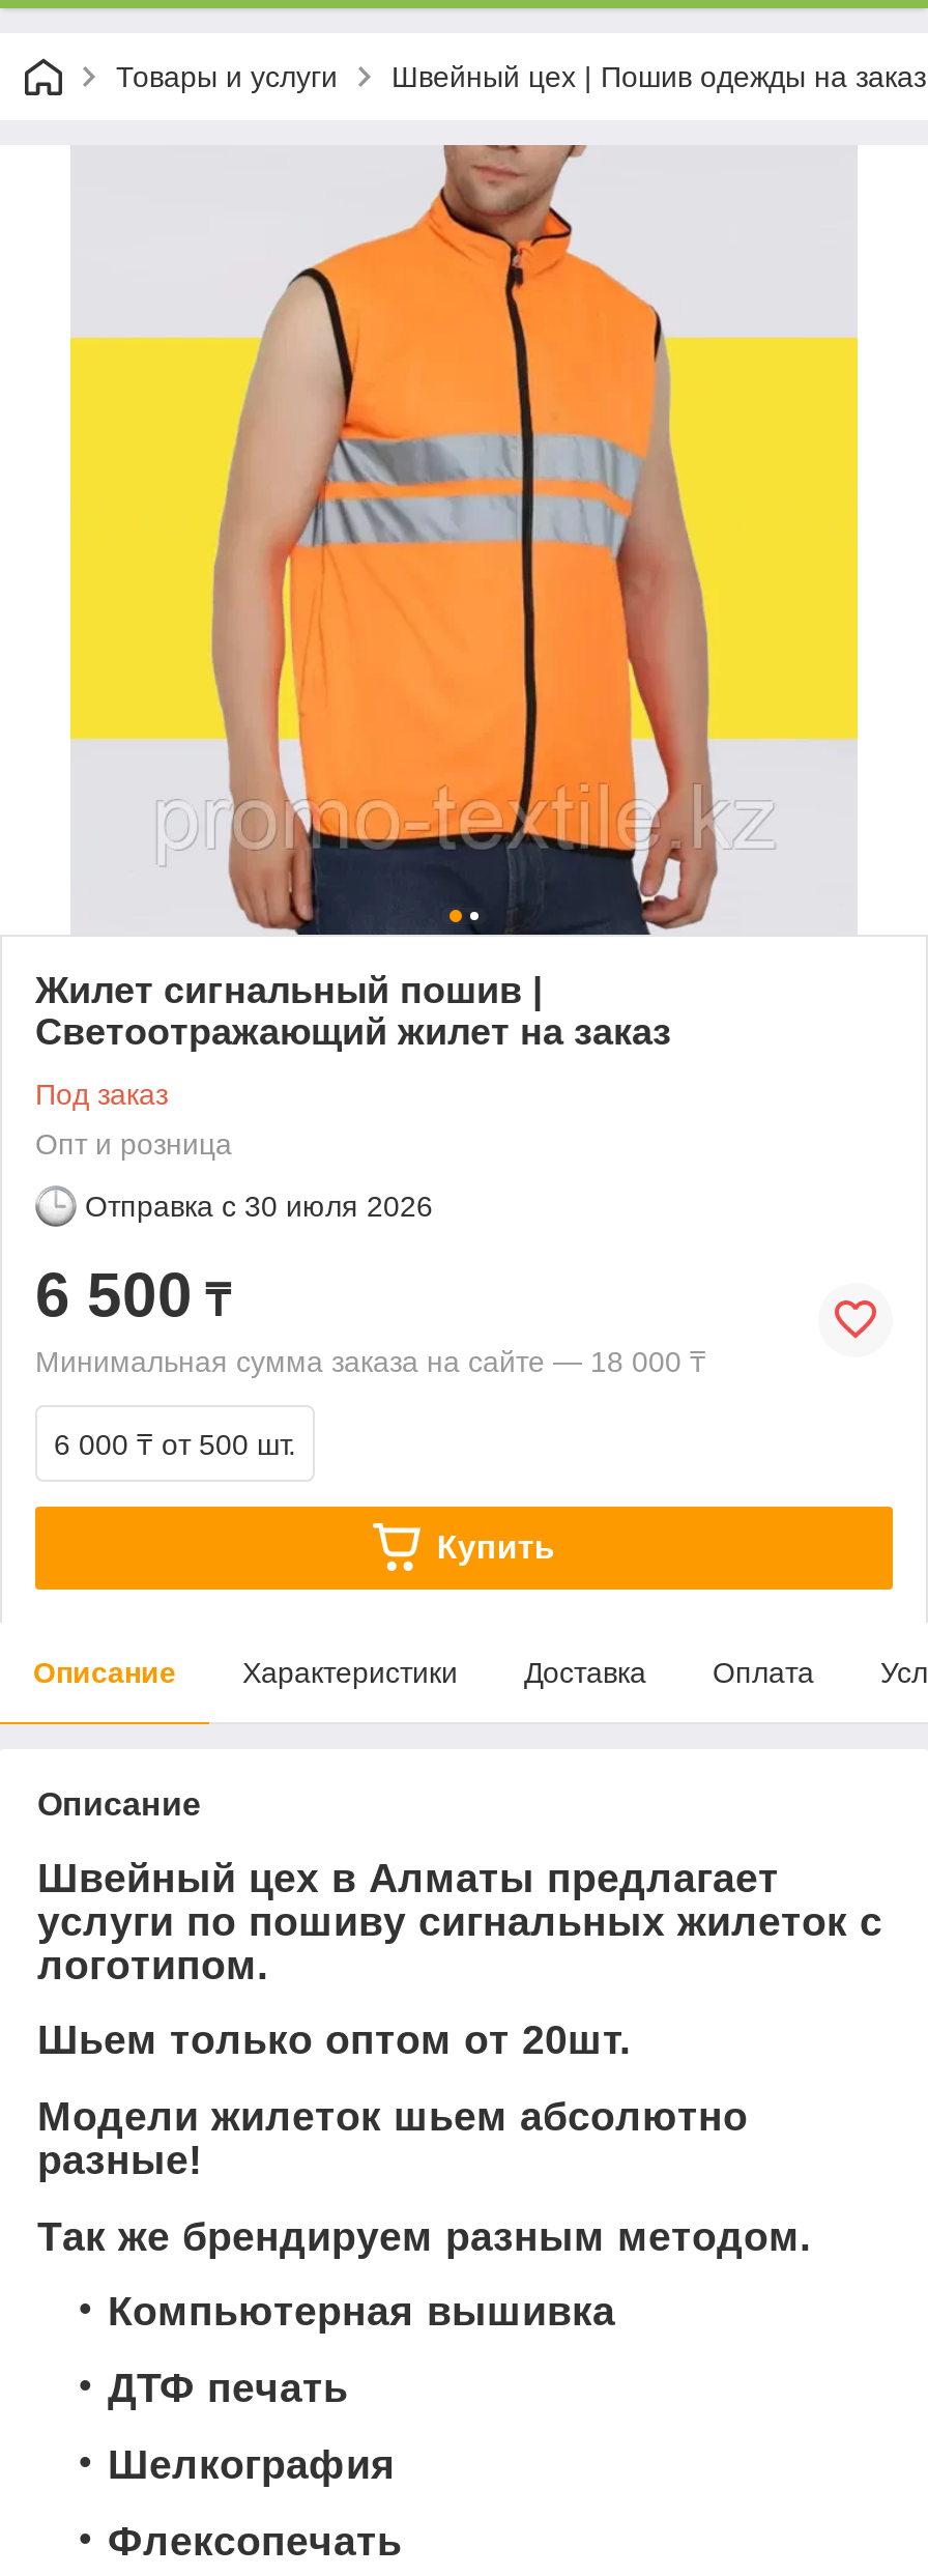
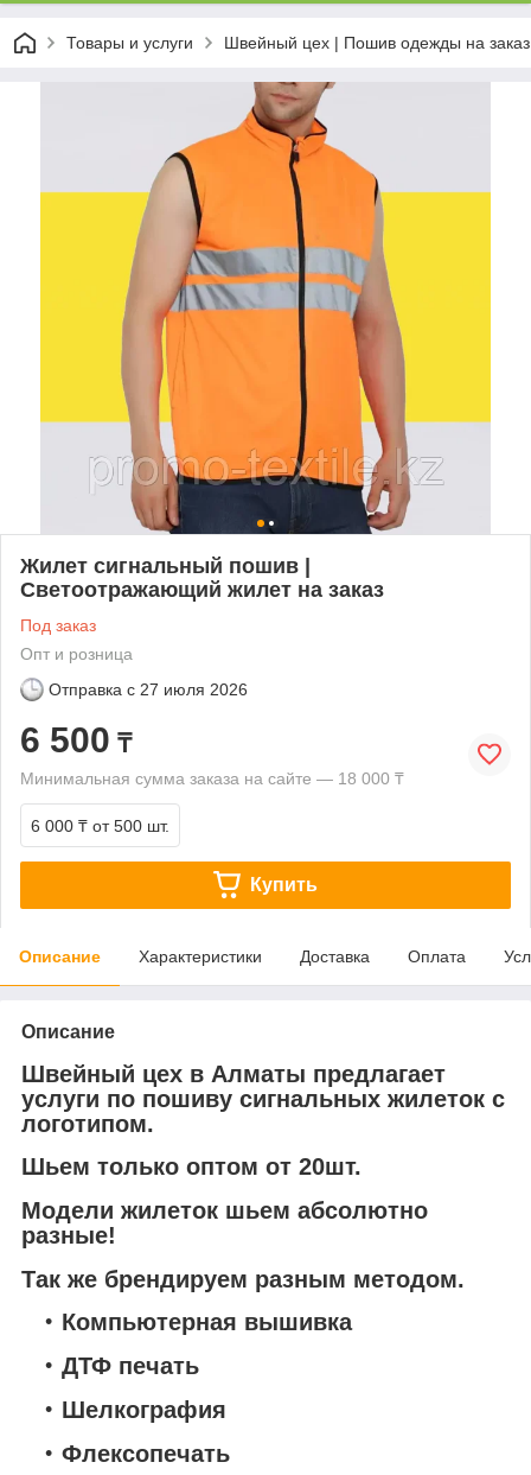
[85,1189,433,1222] Отправка с 30 июля 2026 -> [49,680,248,699] Отправка с 27 июля 2026

